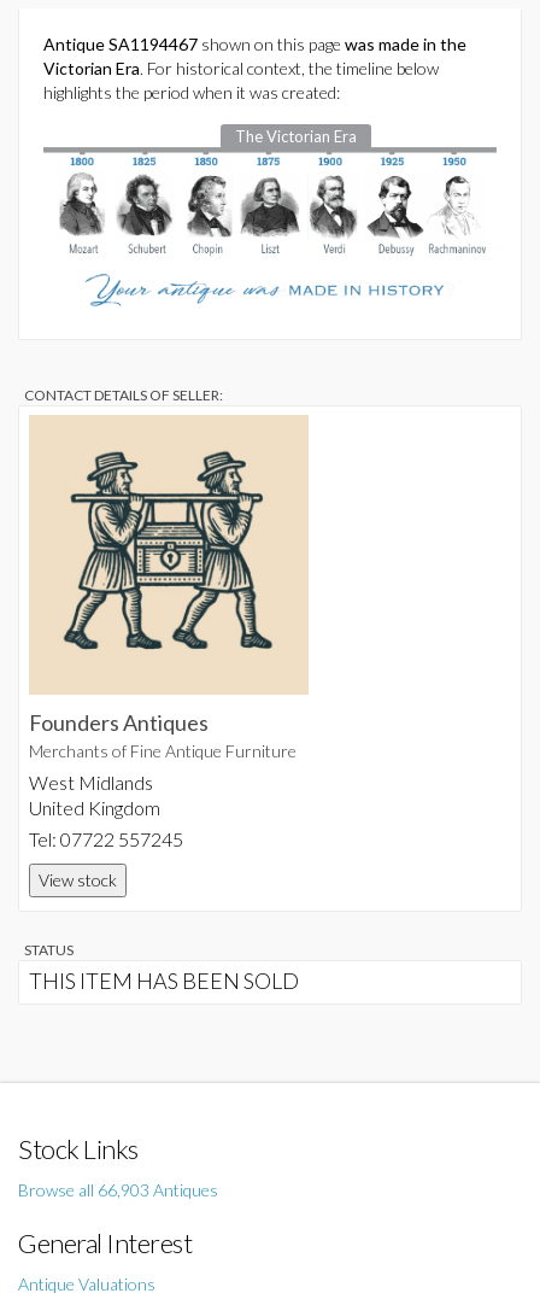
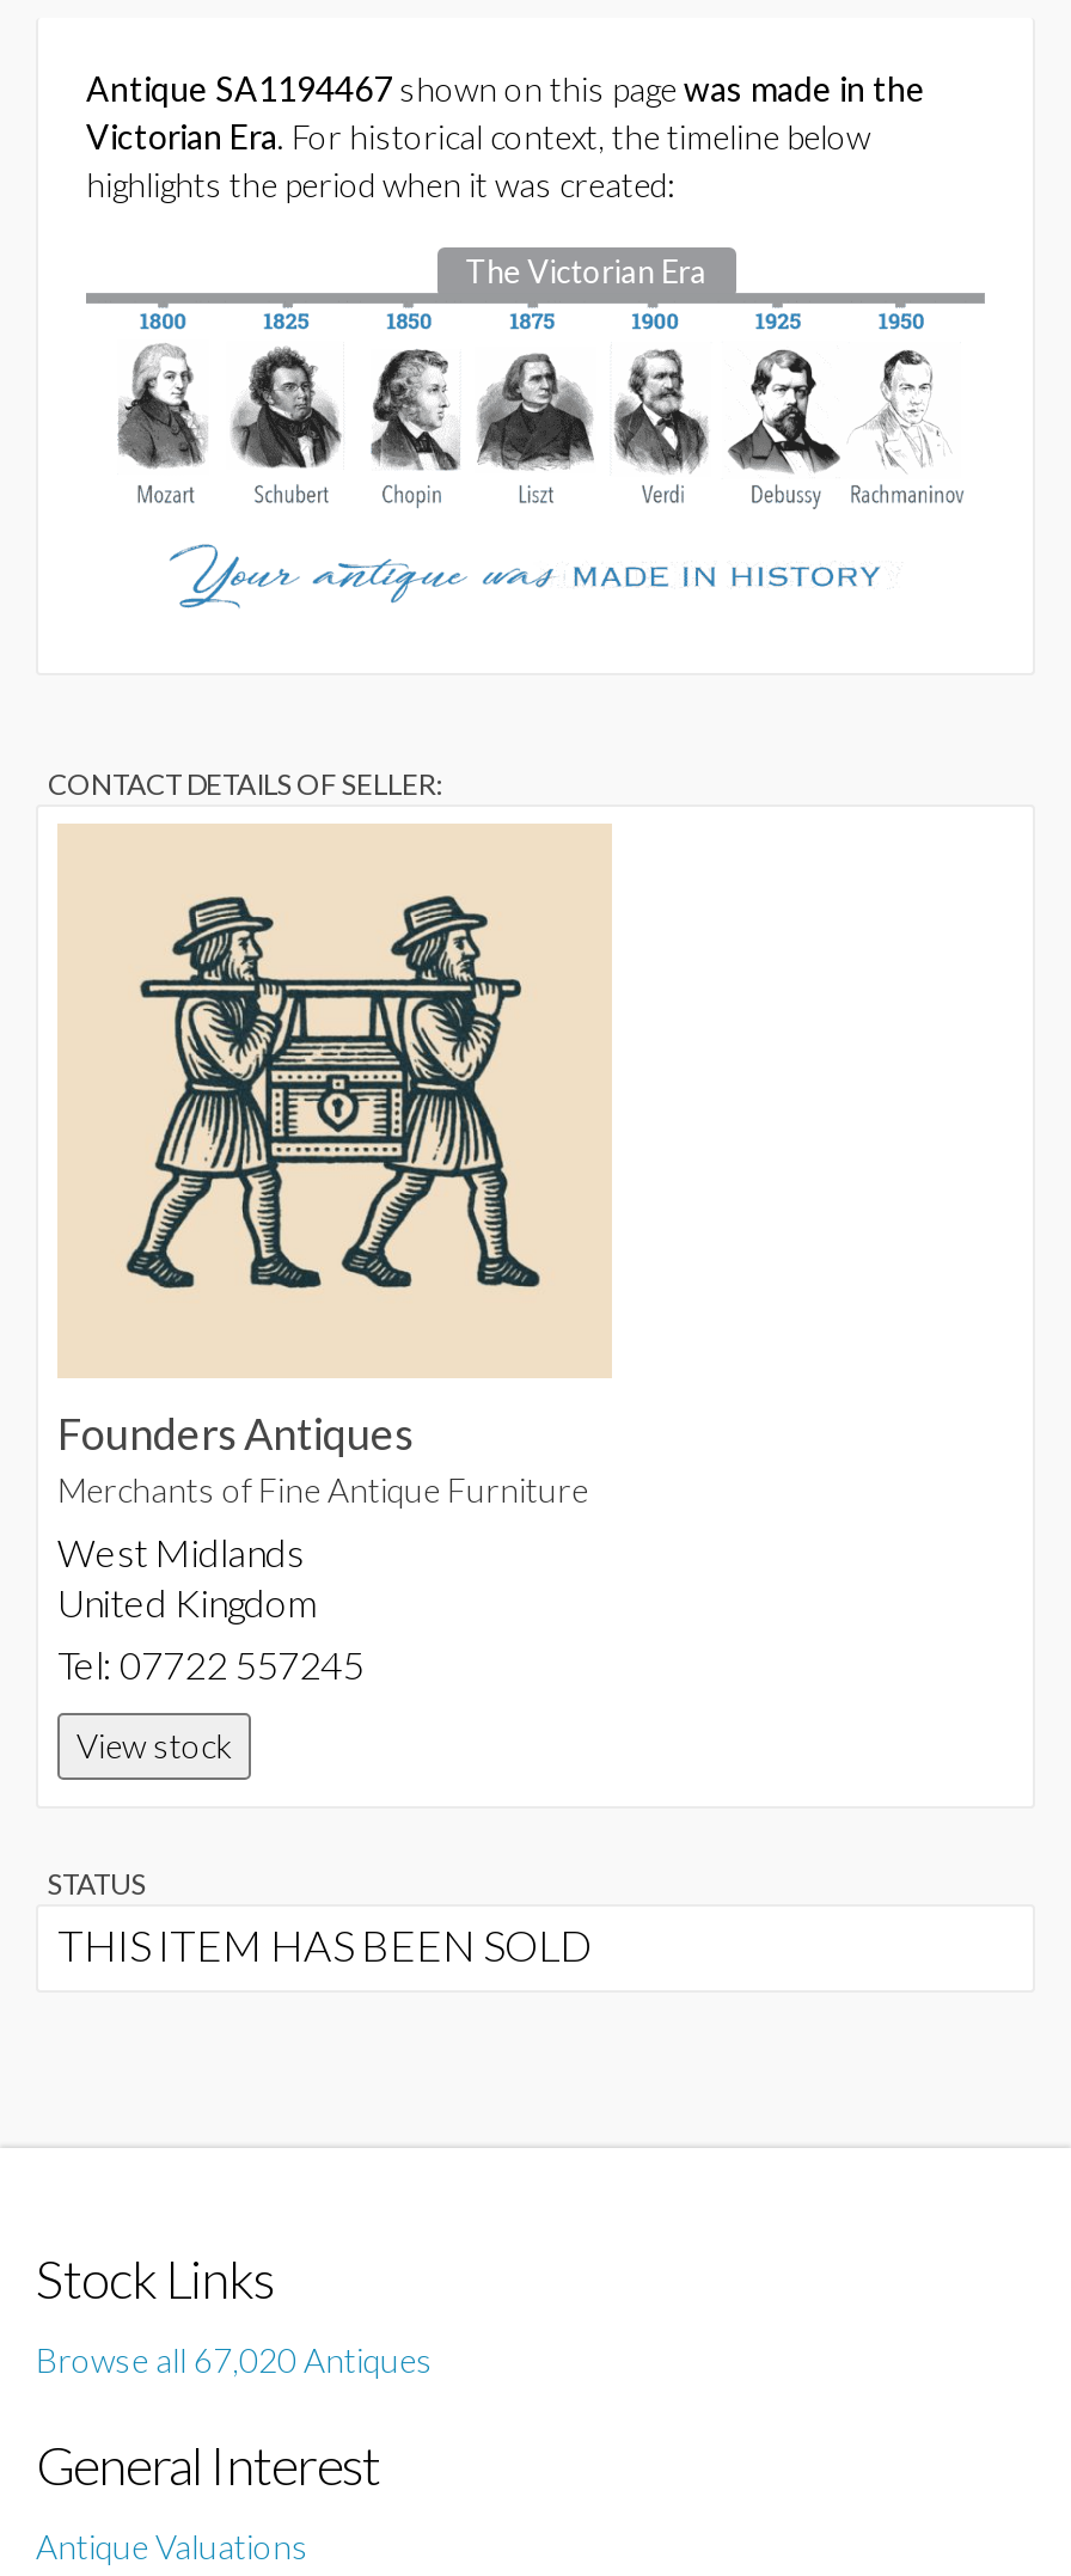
[18,1180,218,1200] Browse all 66,903 Antiques -> [36,2340,433,2380] Browse all 67,020 Antiques

